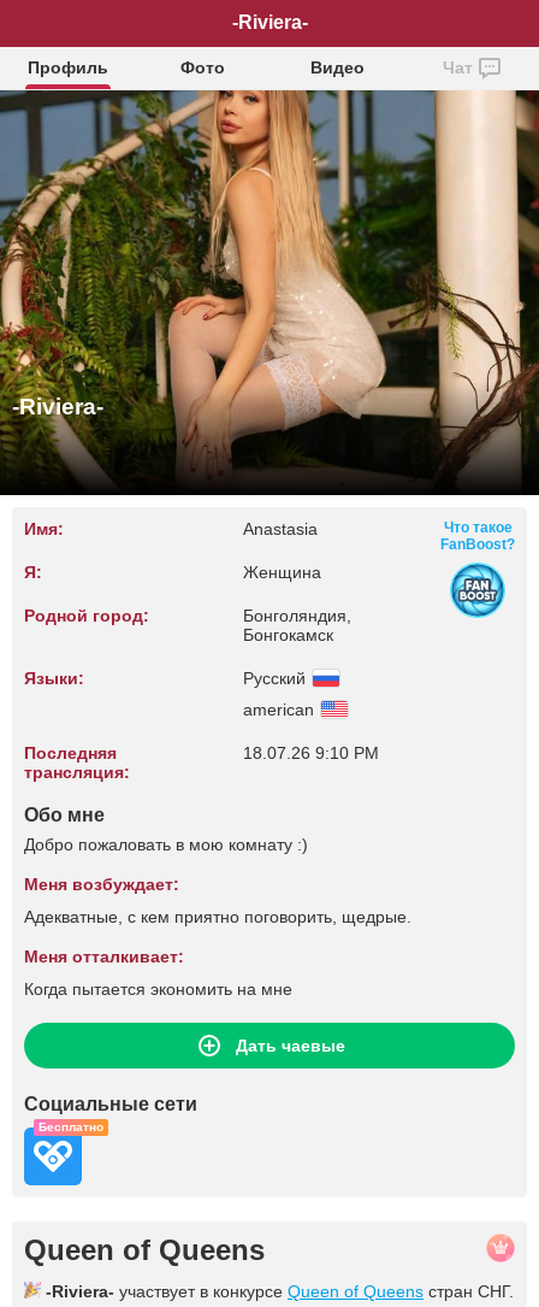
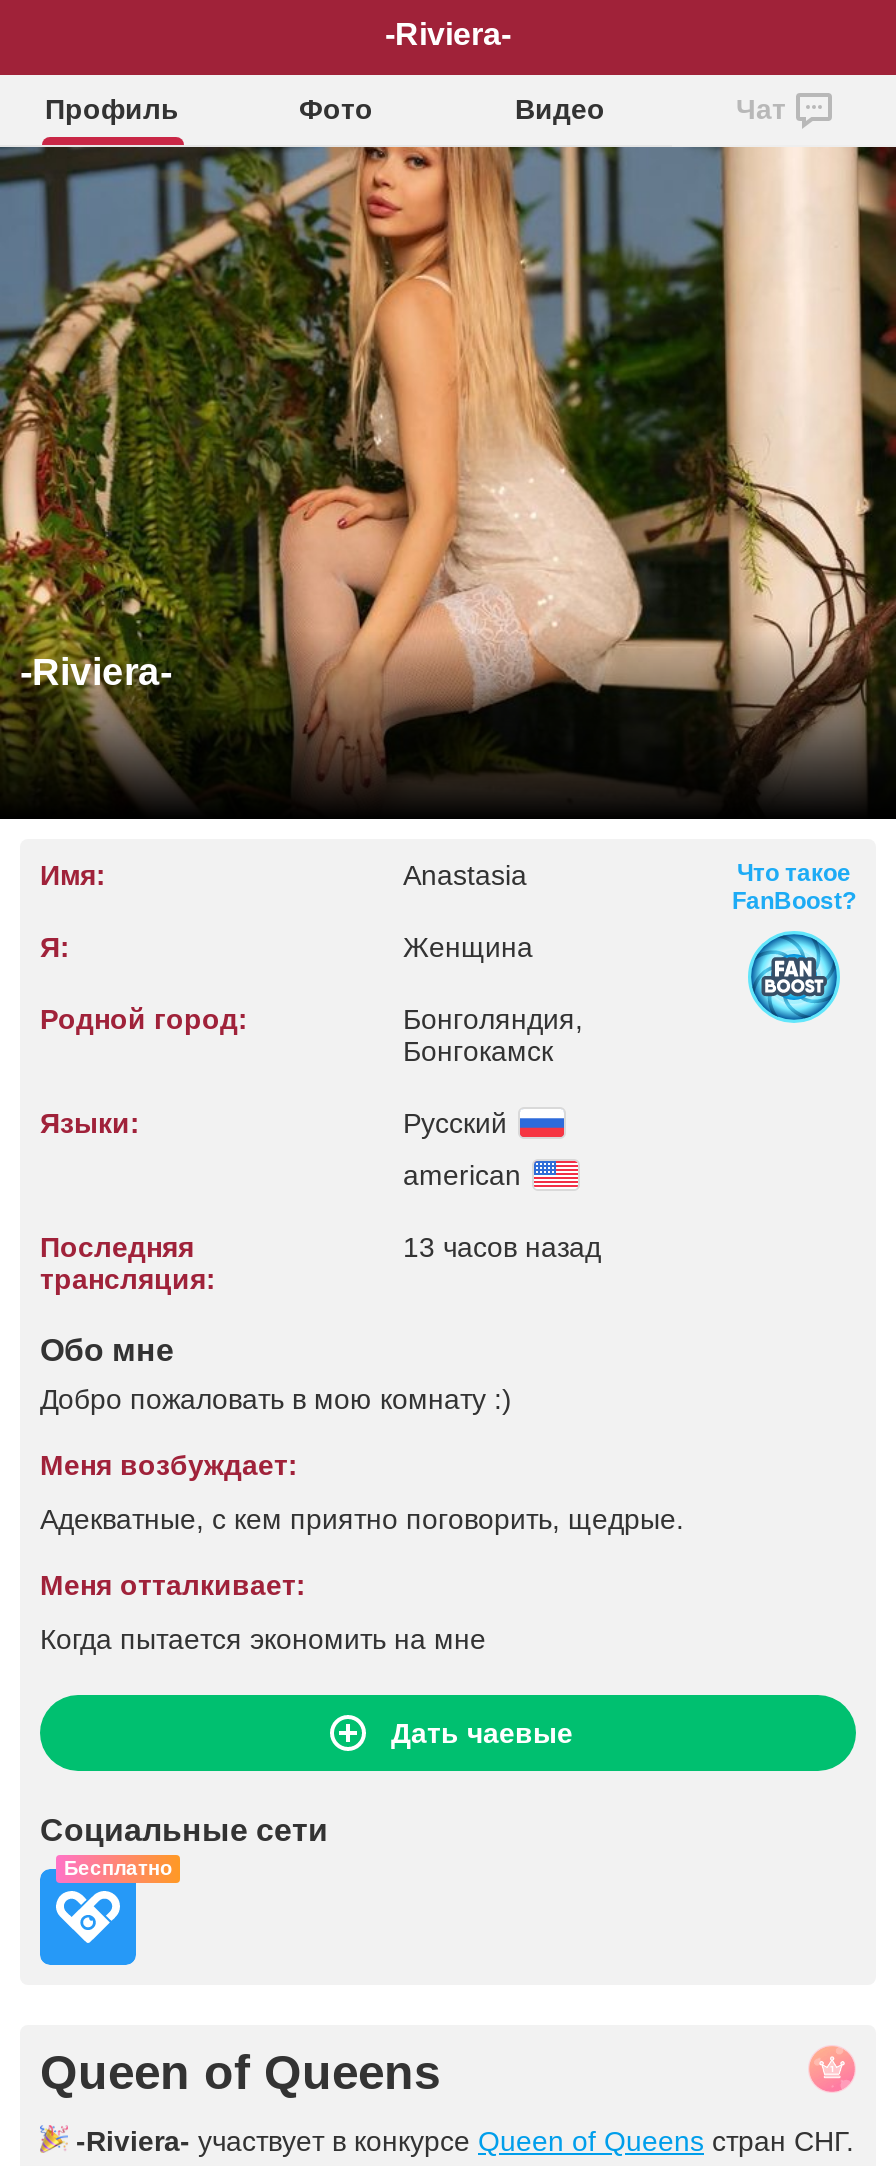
[242,743,378,763] 18.07.26 9:10 PM -> [403,1231,601,1263] 13 часов назад

